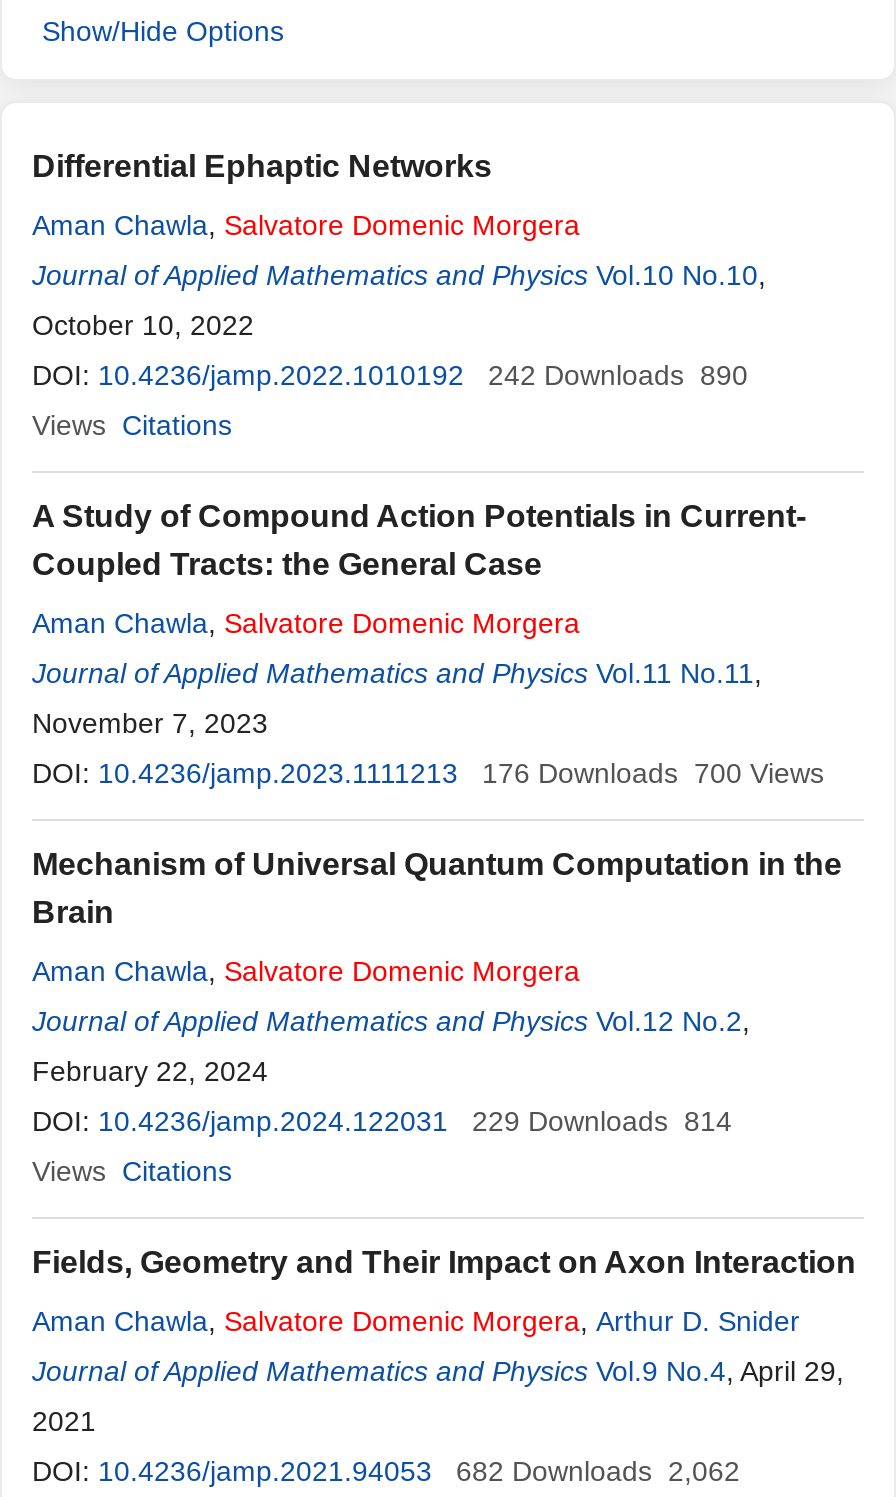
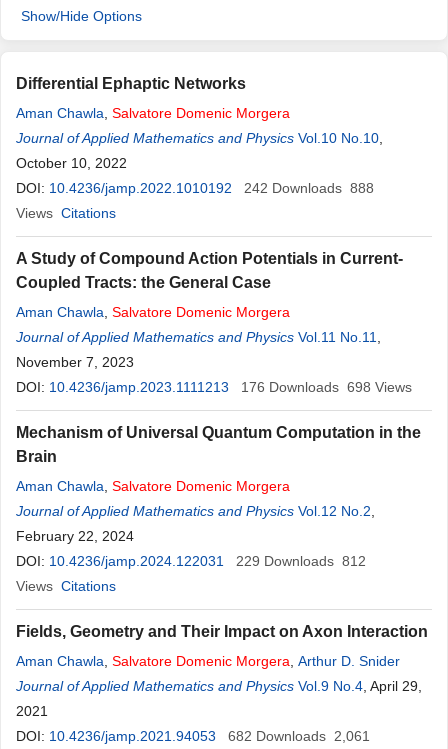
[32,359,748,391] DOI: 10.4236/jamp.2022.1010192 242 Downloads 890 -> [16,180,374,196] DOI: 10.4236/jamp.2022.1010192 242 Downloads 888
[482,757,824,789] 176 Downloads 700 Views -> [241,379,412,395] 176 Downloads 698 Views
[32,1105,732,1137] DOI: 10.4236/jamp.2024.122031 229 Downloads 814 -> [16,553,366,569] DOI: 10.4236/jamp.2024.122031 229 Downloads 812
[32,1455,740,1487] DOI: 10.4236/jamp.2021.94053 682 Downloads 2,062 -> [16,728,370,744] DOI: 10.4236/jamp.2021.94053 682 Downloads 2,061

